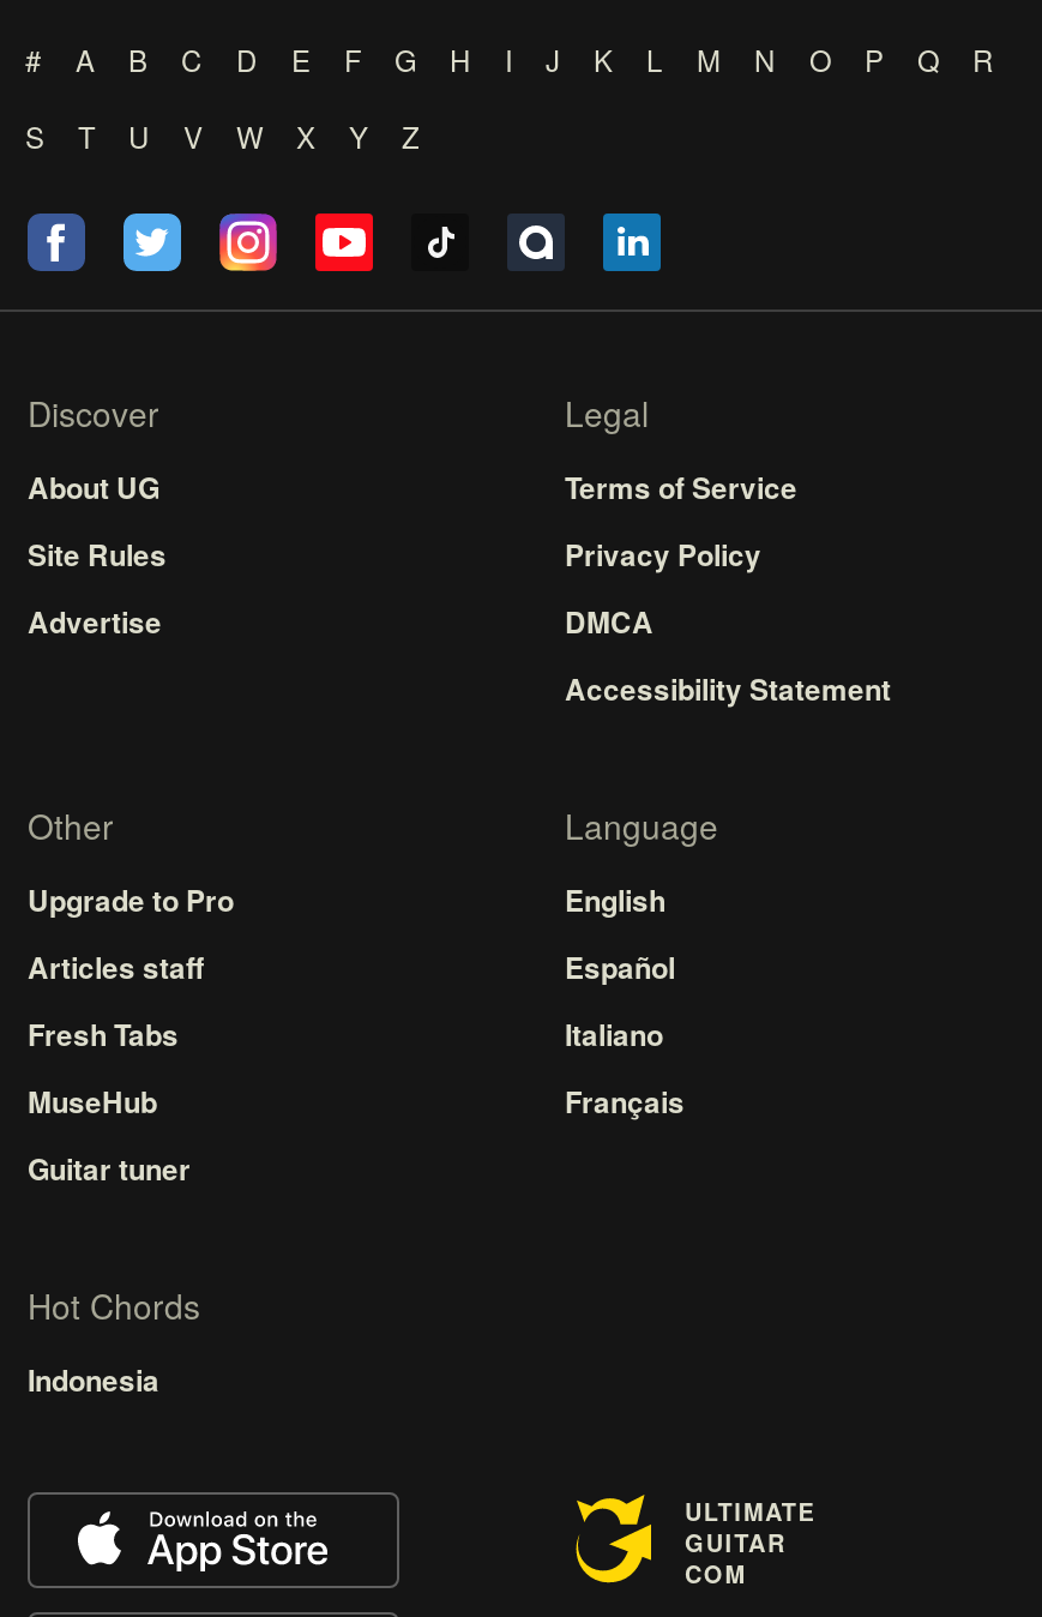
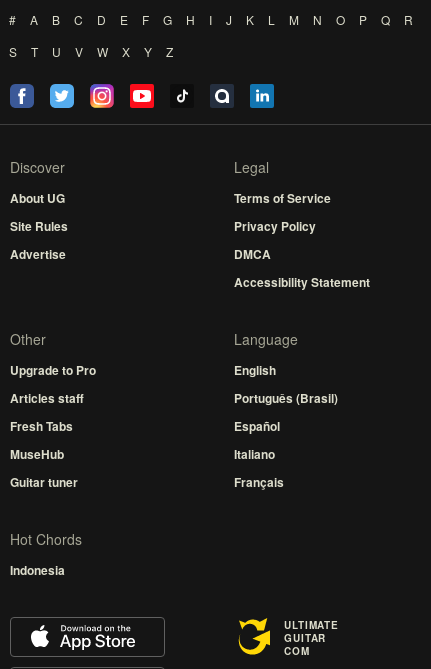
moved [565,945,685,1123] -> [234,417,284,491]: Español | Italiano | Français
none -> [234,389,338,407] Português (Brasil)

